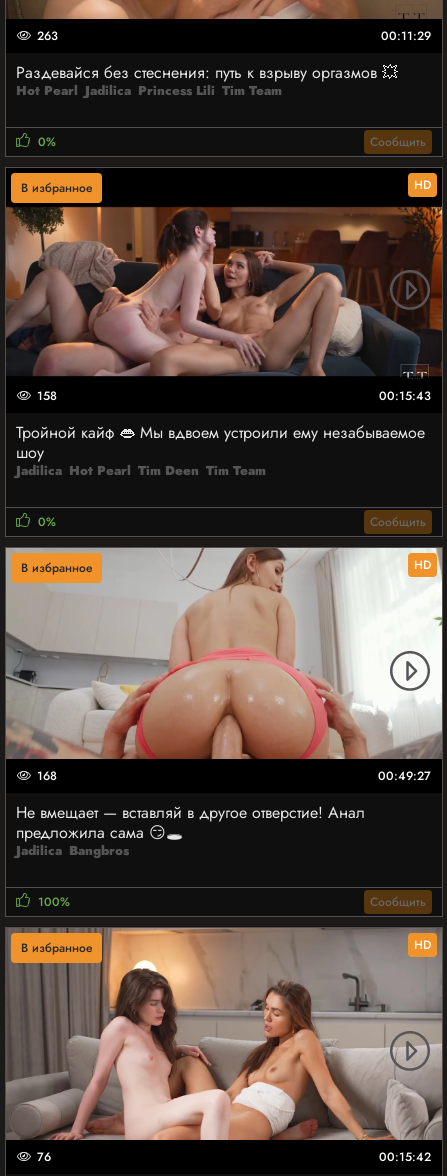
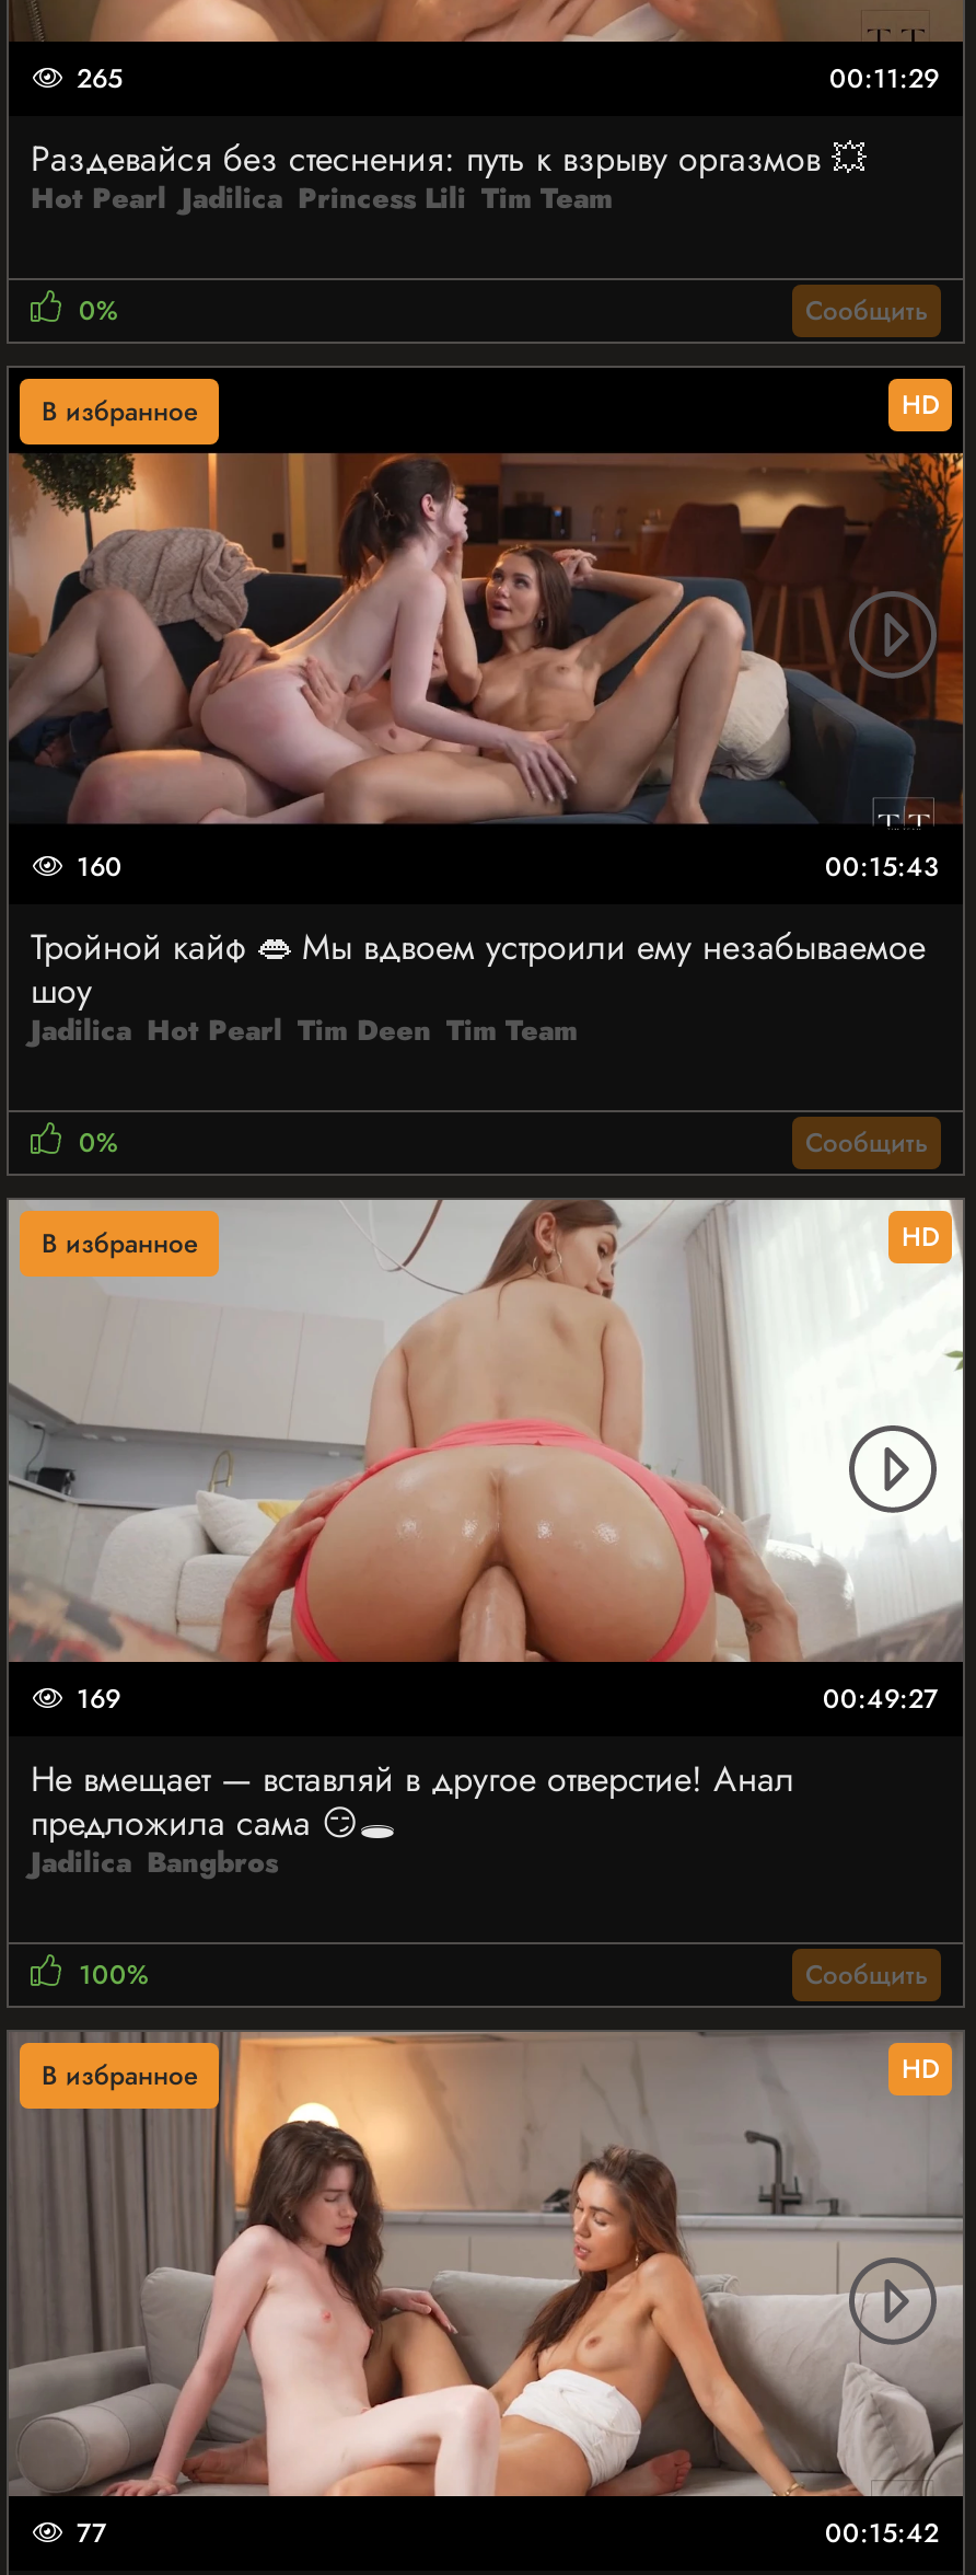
[37,27,58,45] 263 -> [77,59,123,98] 265
[37,387,57,405] 158 -> [77,847,123,887] 160
[37,767,57,785] 168 -> [77,1680,120,1719] 169
[37,1147,51,1165] 76 -> [77,2513,107,2552] 77

